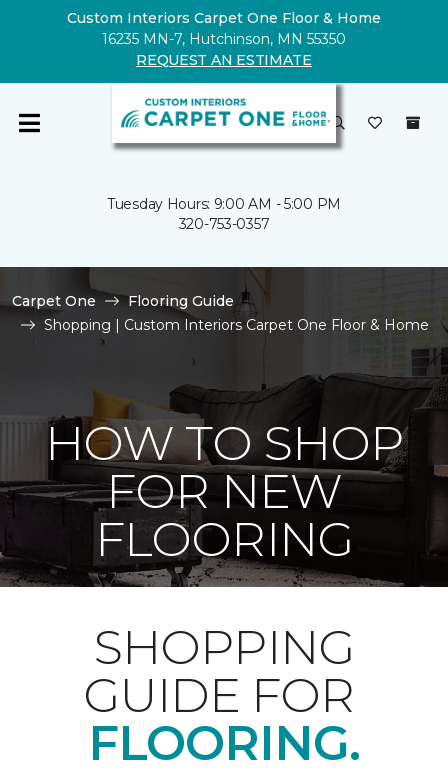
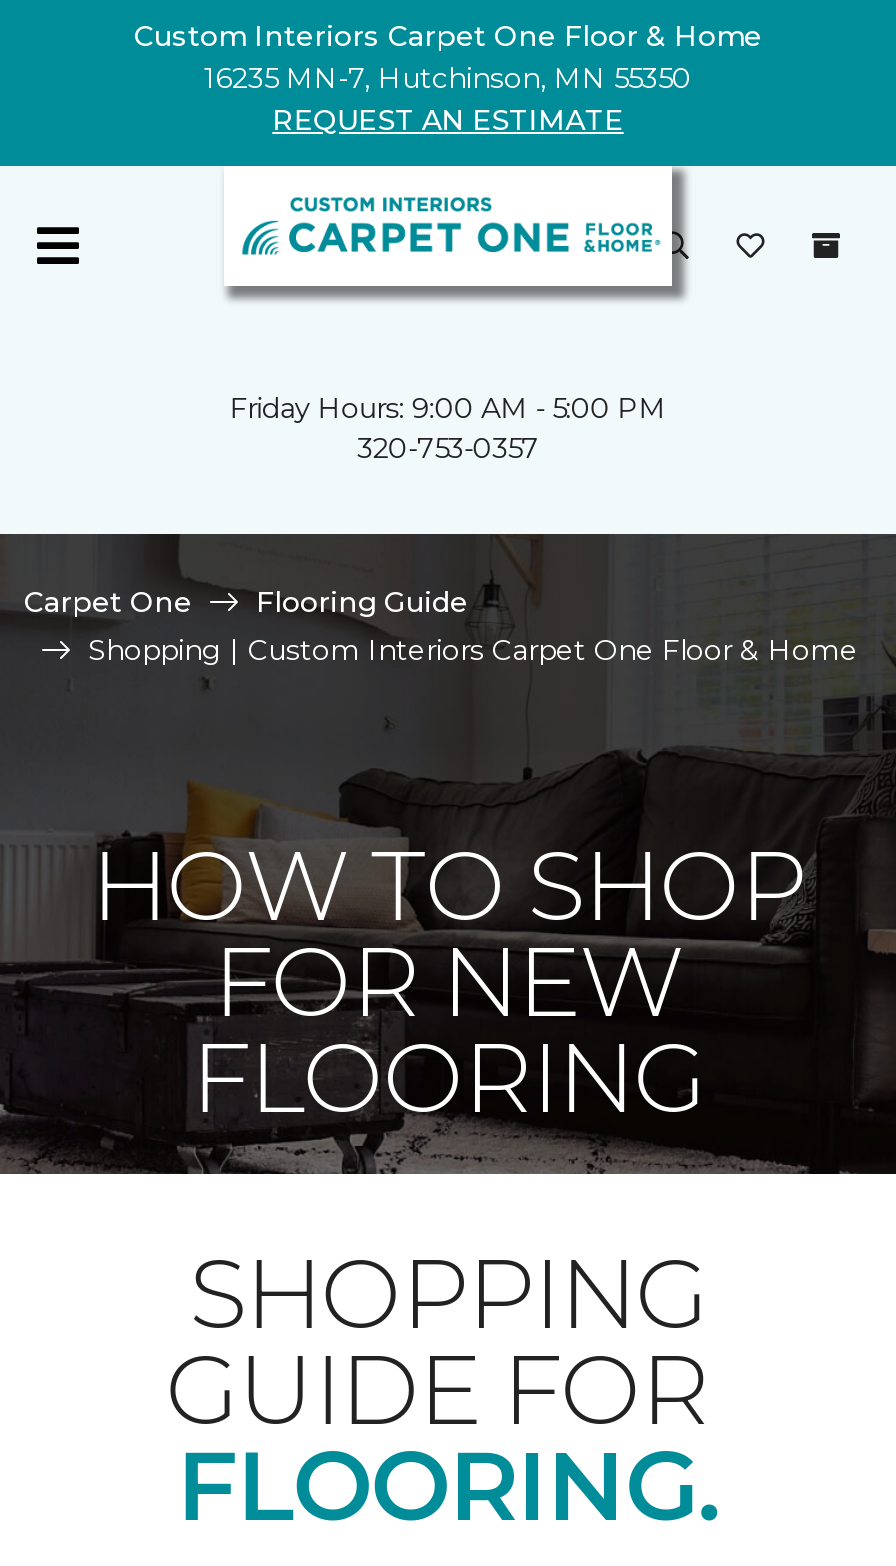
[107,195,341,213] Tuesday Hours: 9:00 AM - 5:00 PM -> [230,390,666,426] Friday Hours: 9:00 AM - 5:00 PM

